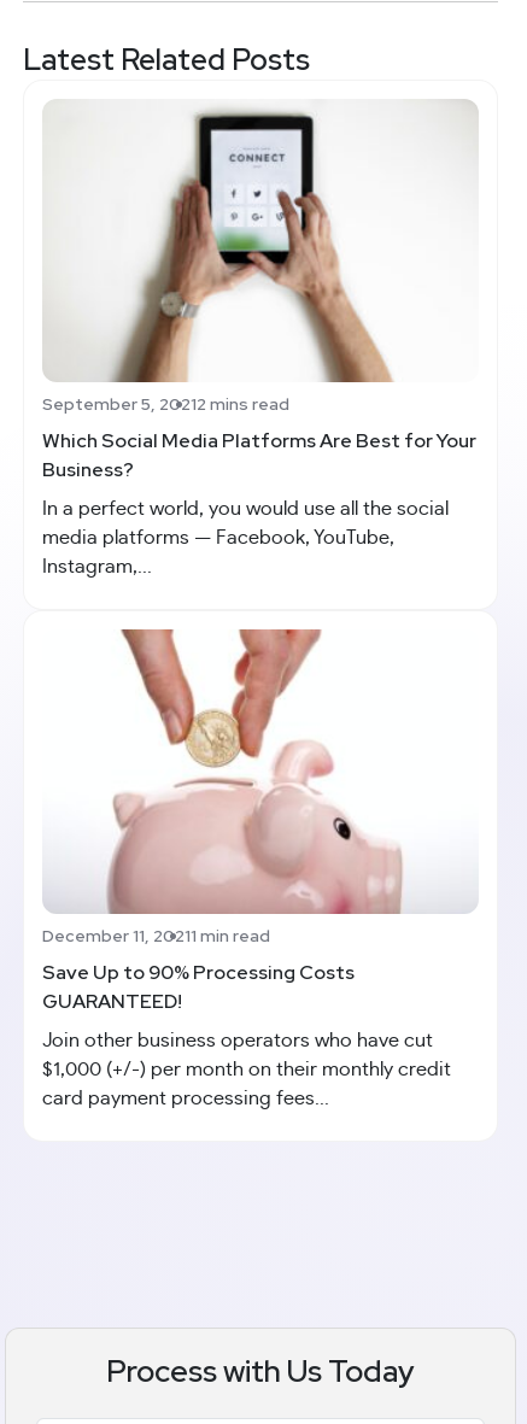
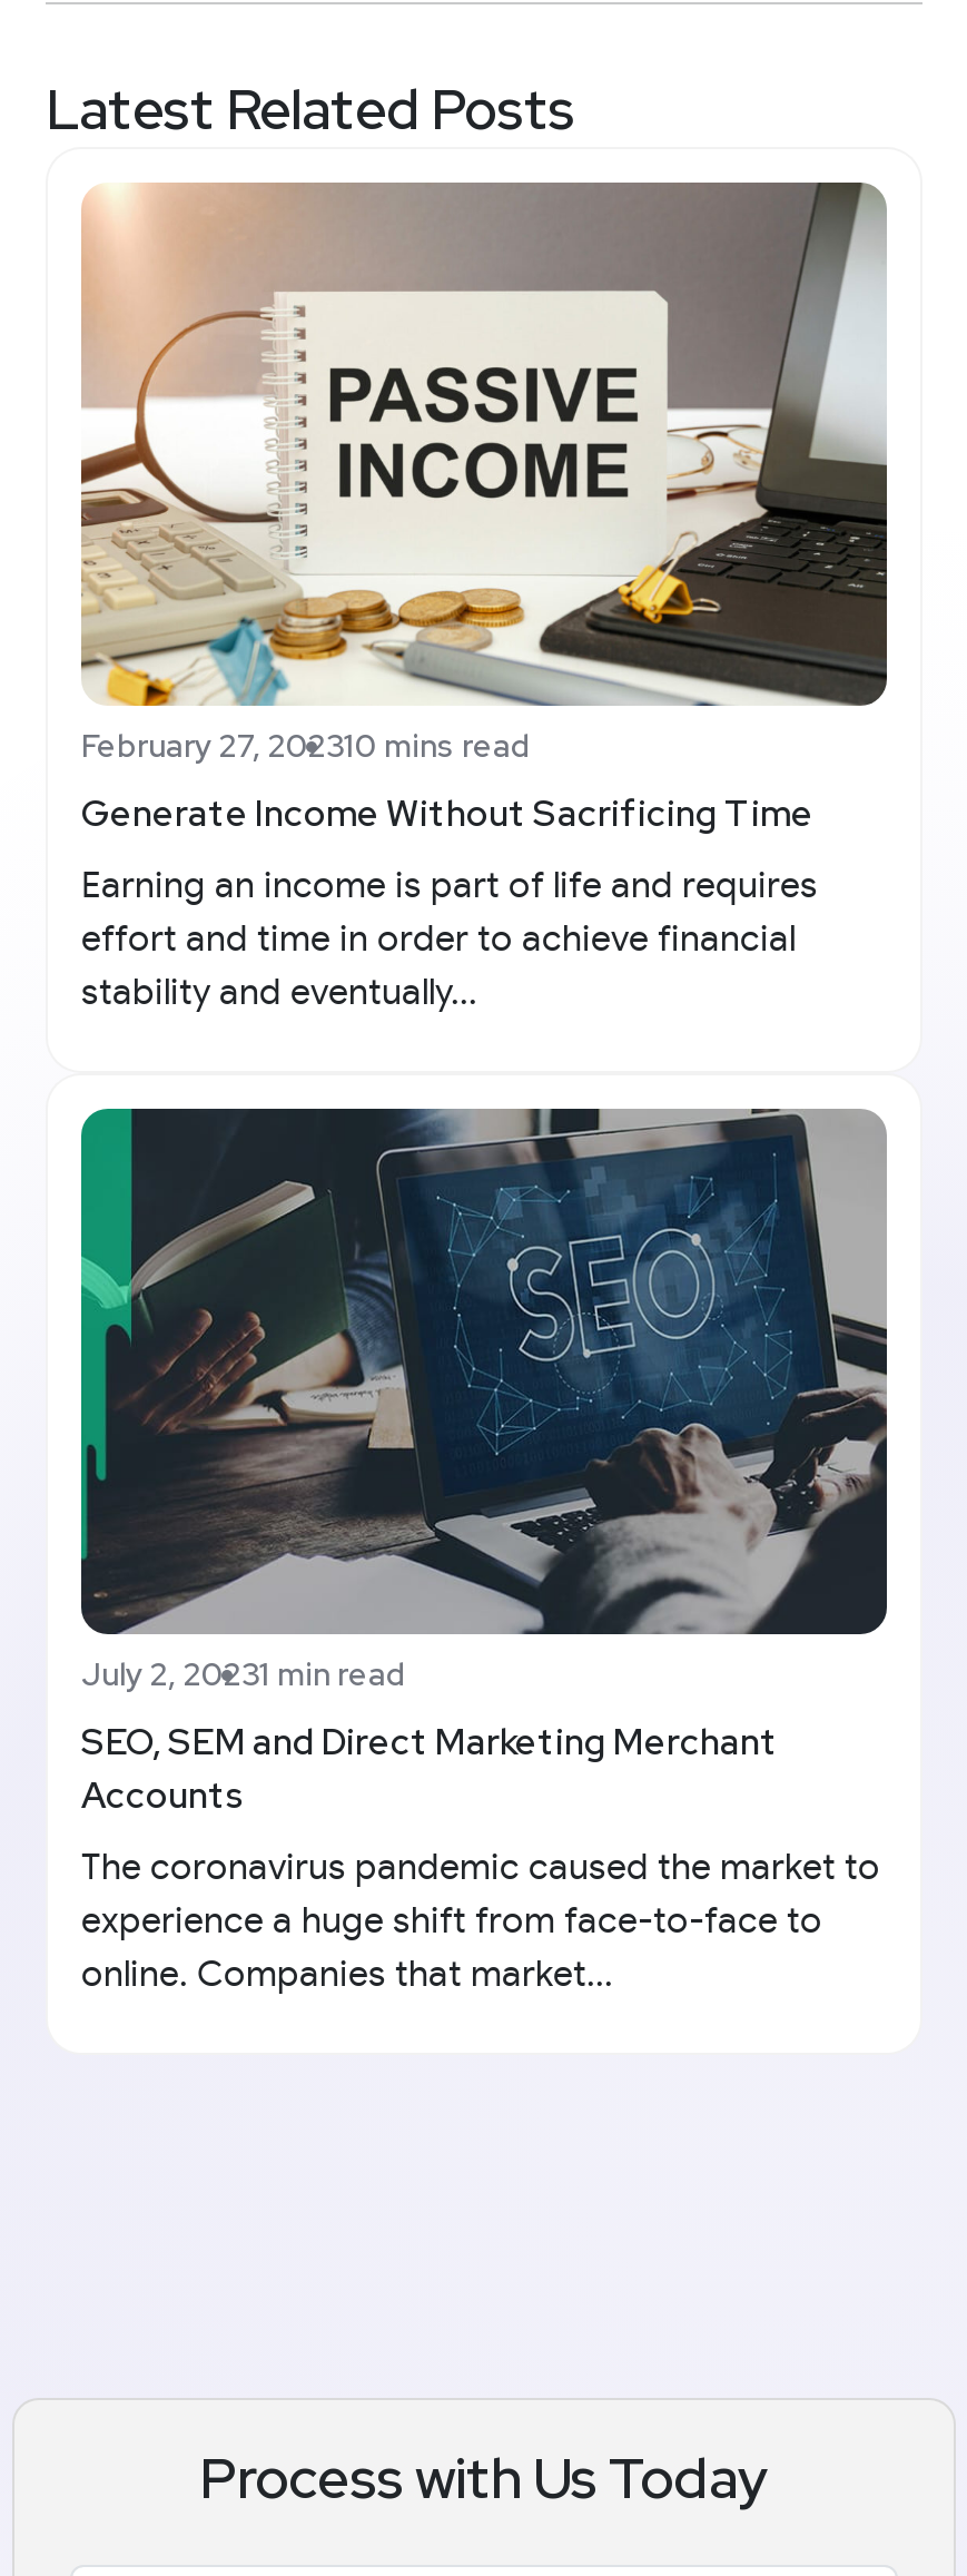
[42,99,479,415] [image] | September 5, 20212 mins read -> [79,180,889,767] [image] | February 27, 202310 mins read
[42,428,476,483] Which Social Media Platforms Are Best for Your | Business? -> [81,791,813,838] Generate Income Without Sacrificing Time
[42,500,449,519] In a perfect world, you would use all the social -> [81,869,818,905] Earning an income is part of life and requires
[42,528,394,548] media platforms — Facebook, YouTube, -> [81,922,796,958] effort and time in order to achieve financial
[42,557,152,577] Instagram,... -> [81,976,477,1011] stability and eventually...
[42,628,479,946] [image] | December 11, 2021 1 min read -> [79,1107,889,1693] [image] | July 2, 2023 1 min read
[42,959,355,1014] Save Up to 90% Processing Costs | GUARANTEED! -> [81,1718,778,1818] SEO, SEM and Direct Marketing Merchant | Accounts
[42,1030,433,1050] Join other business operators who have cut -> [81,1849,880,1885] The coronavirus pandemic caused the market to
[42,1059,451,1079] $1,000 (+/-) per month on their monthly credit -> [81,1903,822,1938] experience a huge shift from face-to-face to
[42,1088,329,1108] card payment processing fees... -> [81,1956,613,1992] online. Companies that market...

